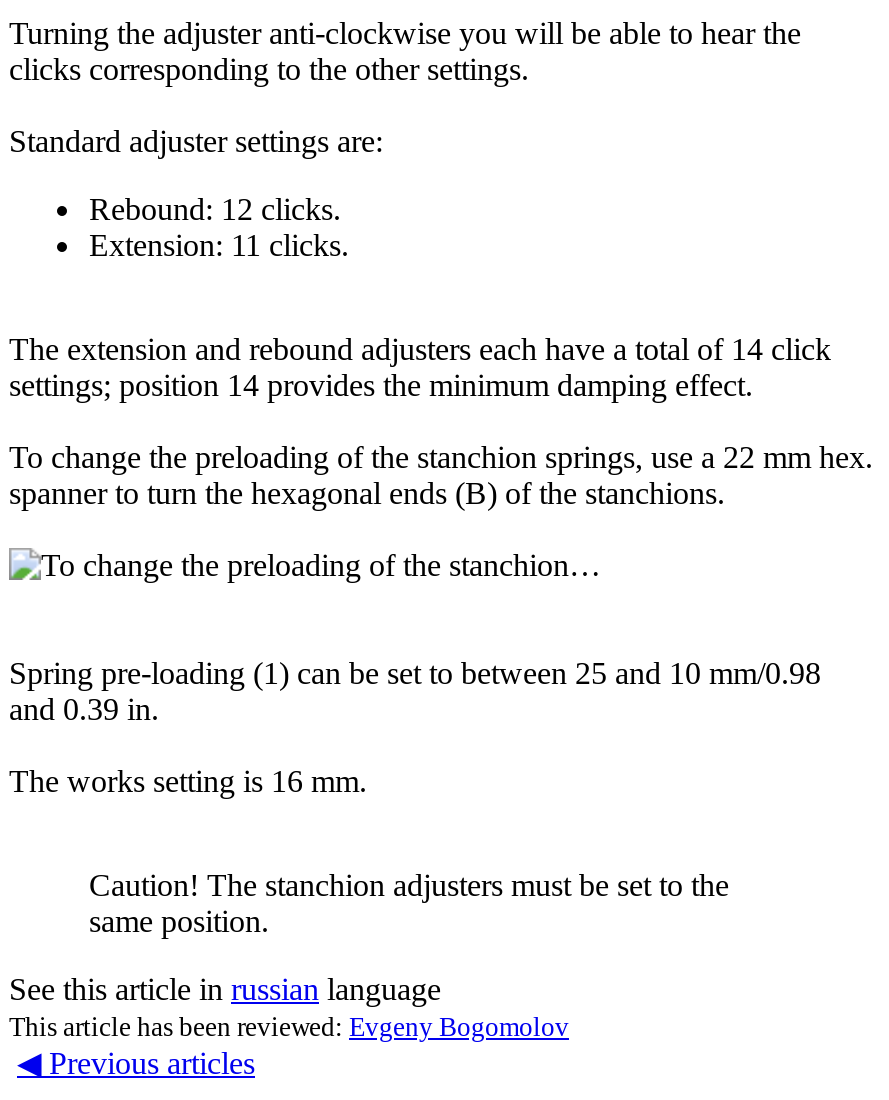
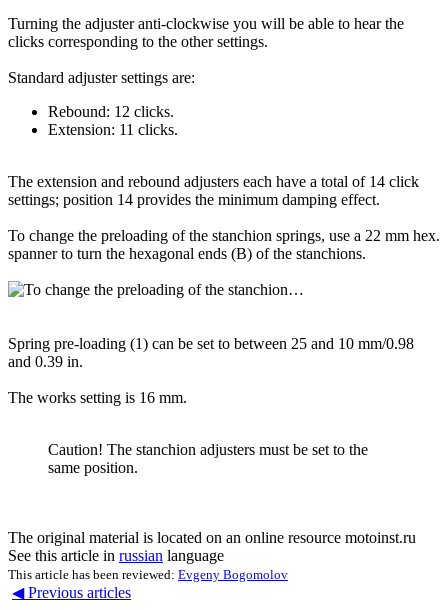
none -> [8,529,416,546] The original material is located on an online resource motoinst.ru

